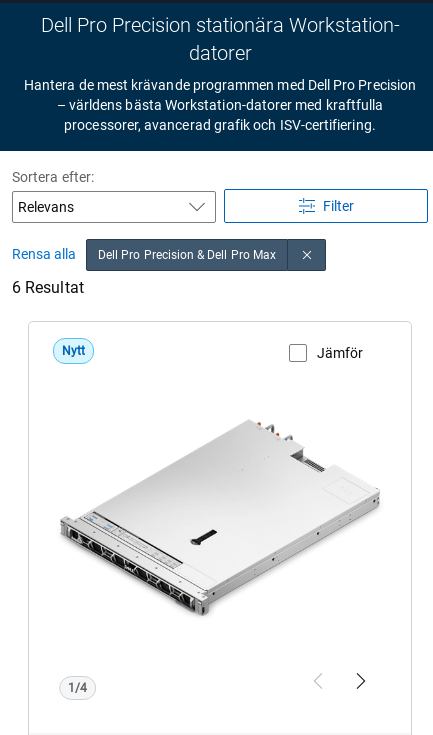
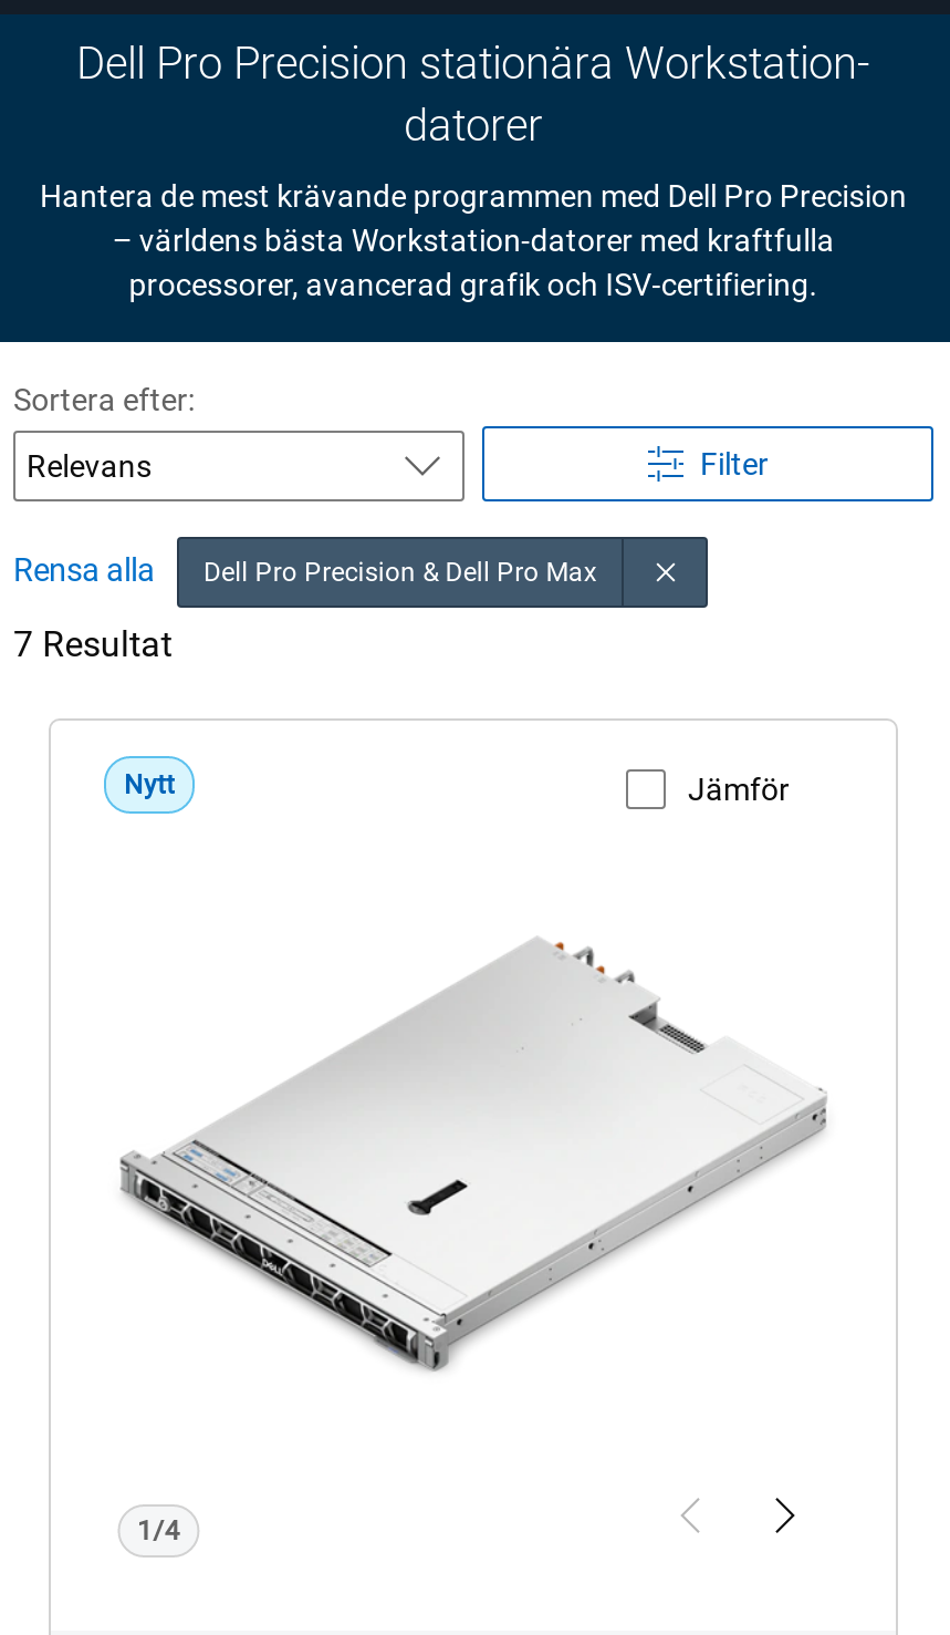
[12,278,84,297] 6 Resultat -> [13,623,172,665] 7 Resultat

